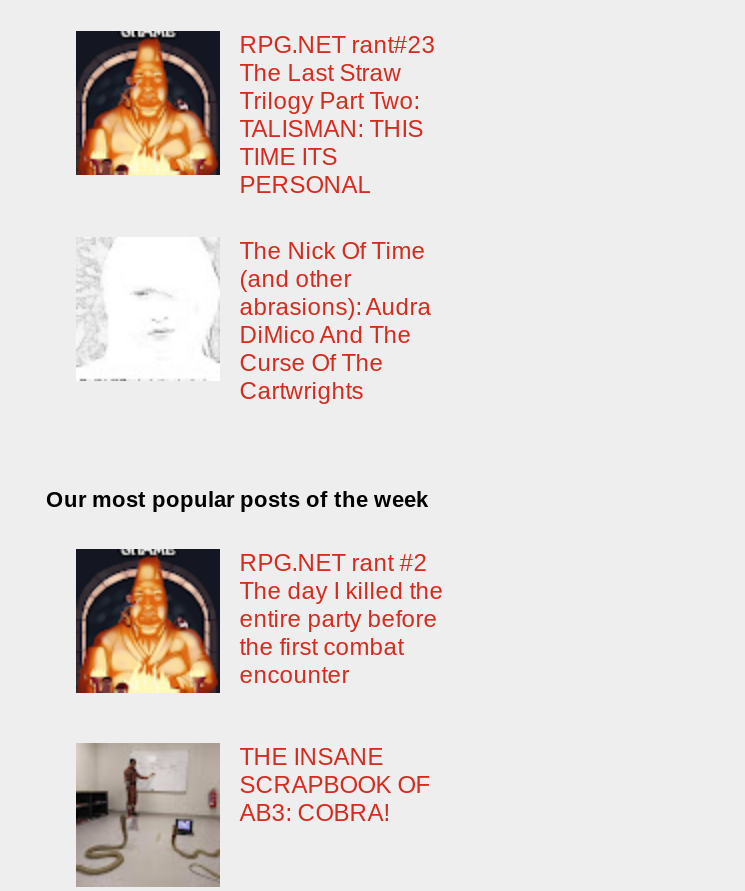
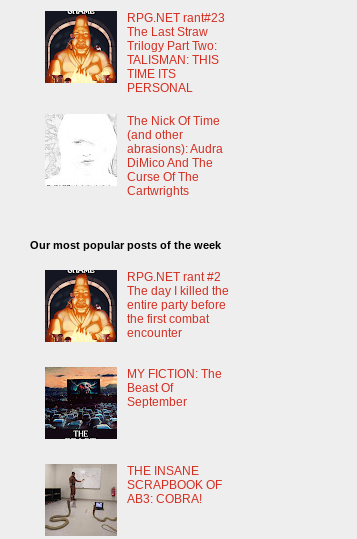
none -> [45,367,222,440] [image] | MY FICTION: The | Beast Of | September

